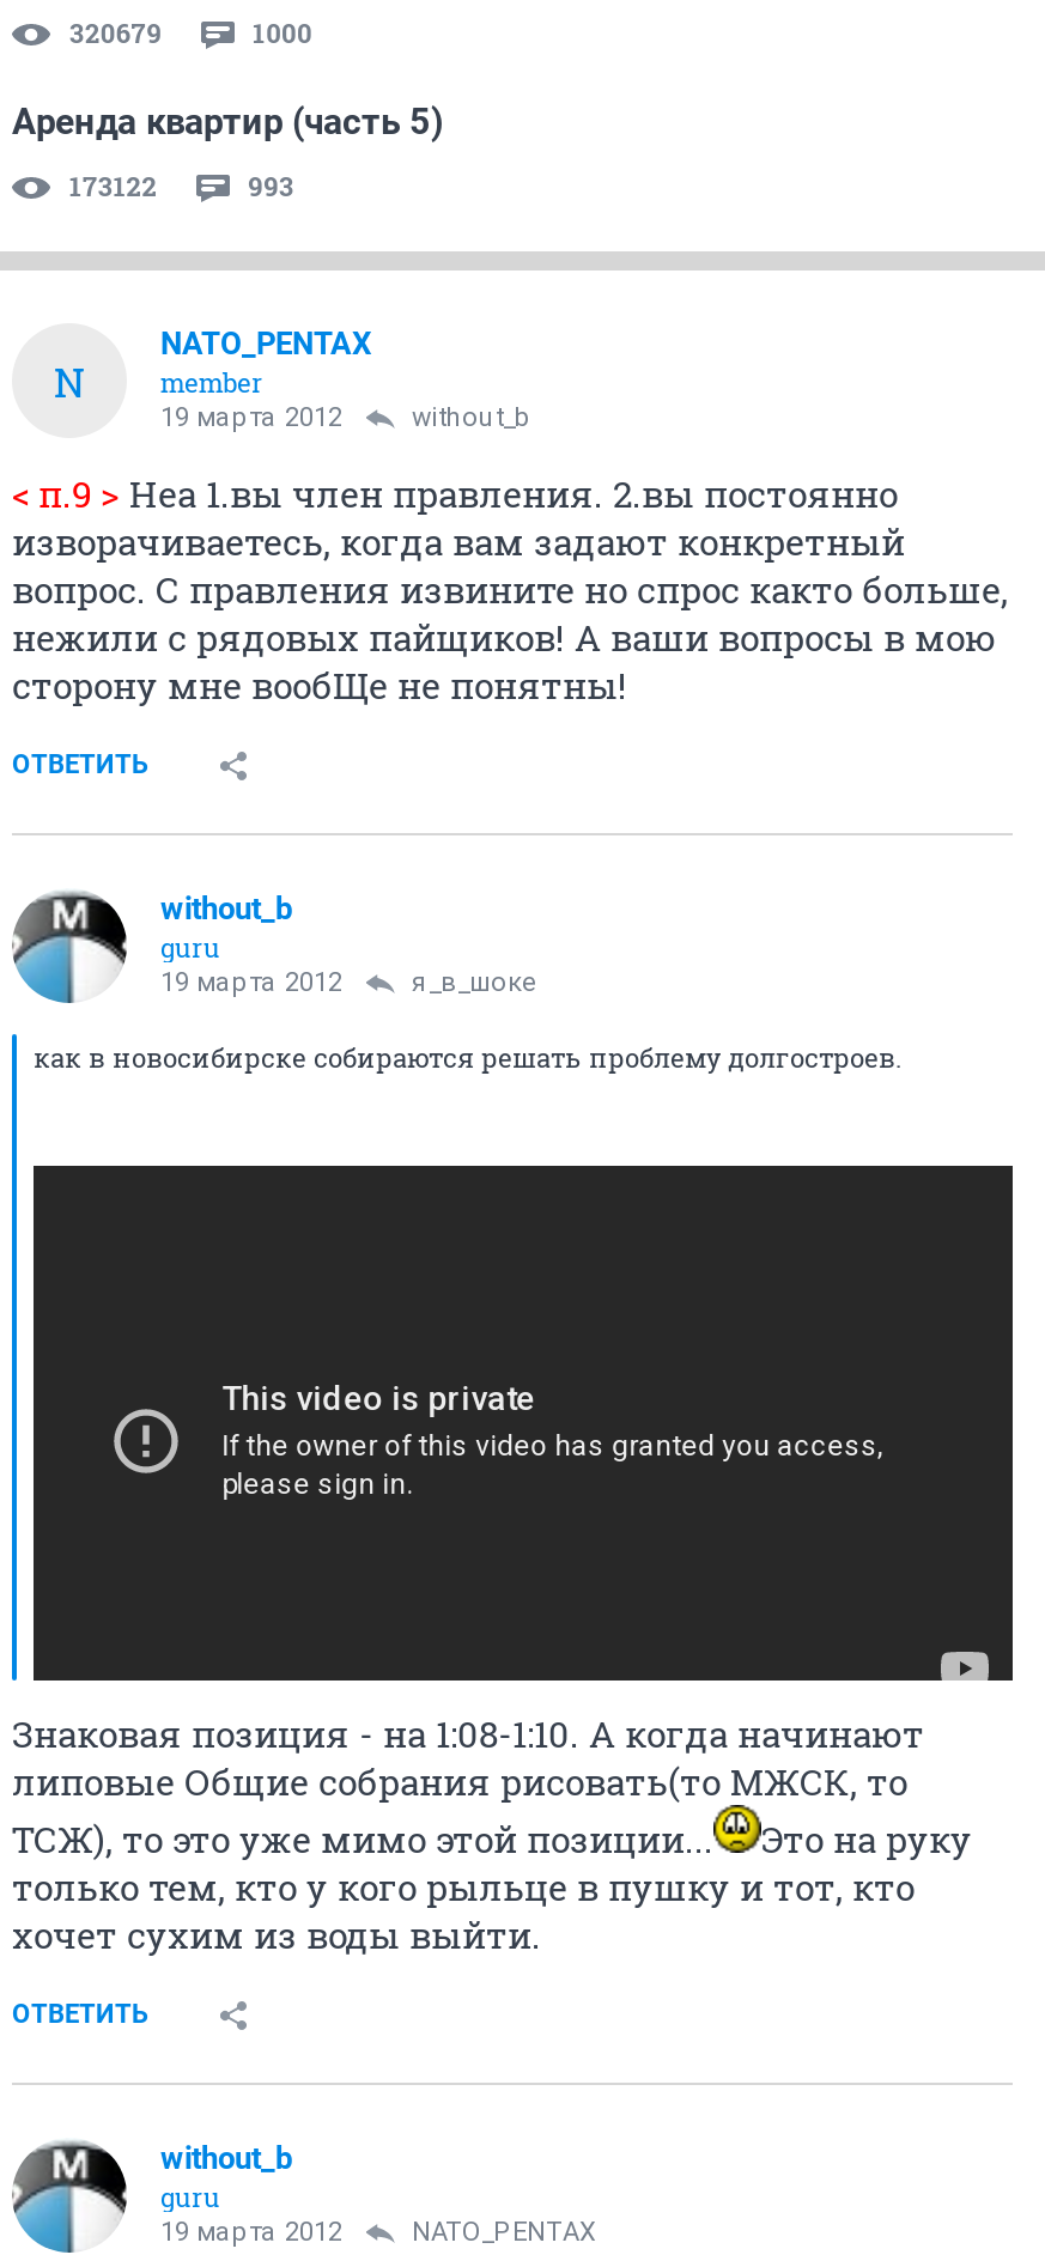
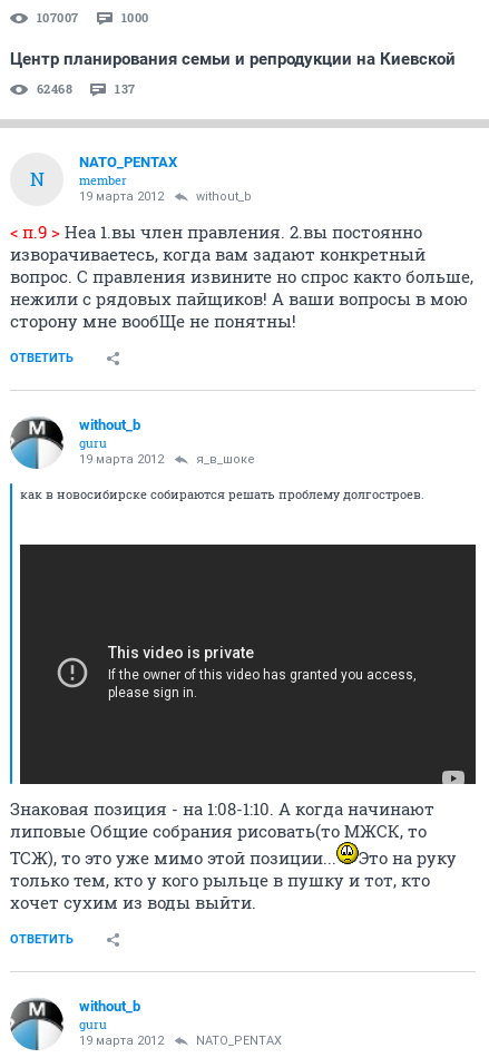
[69,14,162,50] 320679 -> [37,9,79,25] 107007
[12,100,443,143] Аренда квартир (часть 5) -> [10,49,456,69] Центр планирования семьи и репродукции на Киевской
[69,167,294,203] 173122 | 993 -> [37,80,135,97] 62468 | 137

